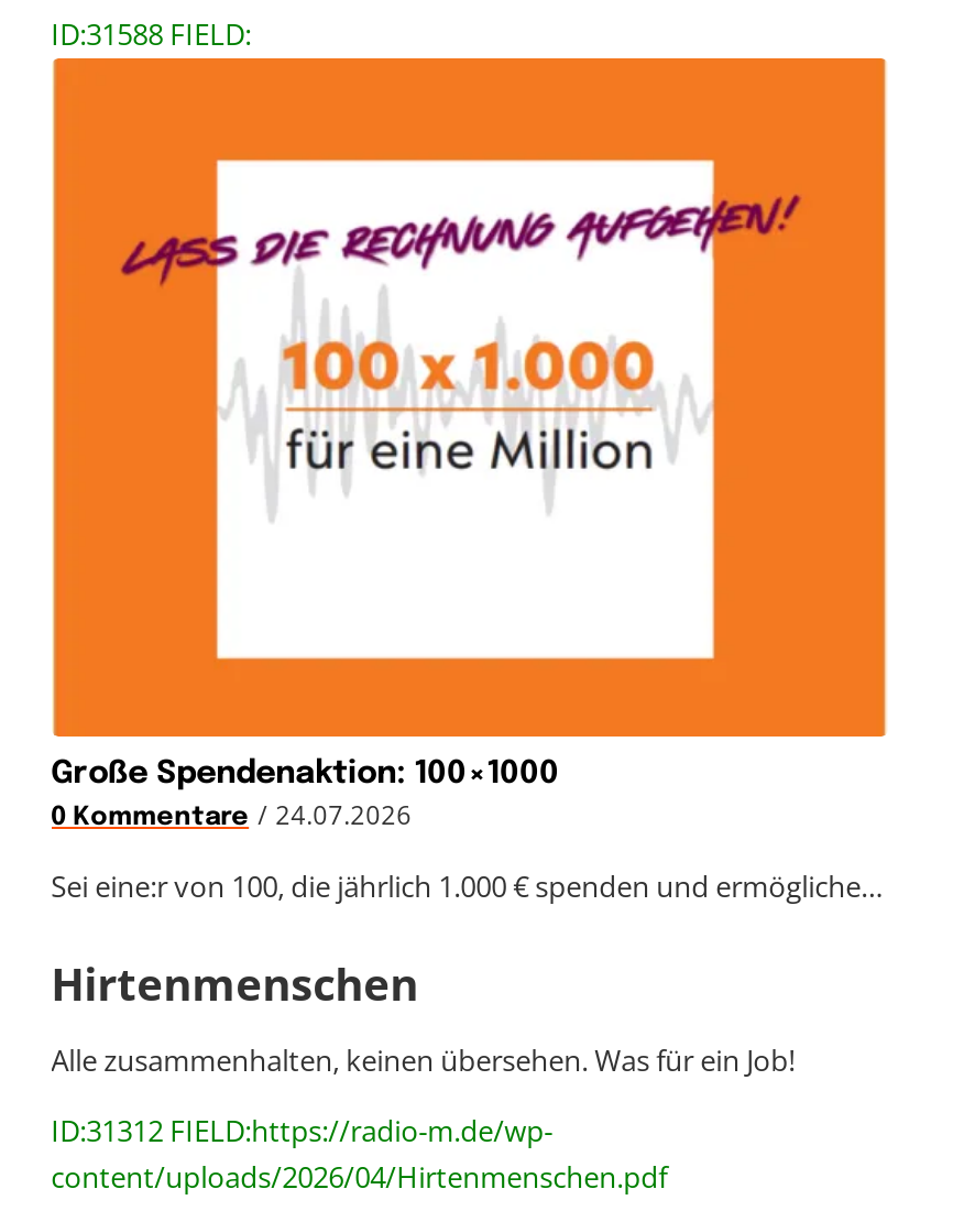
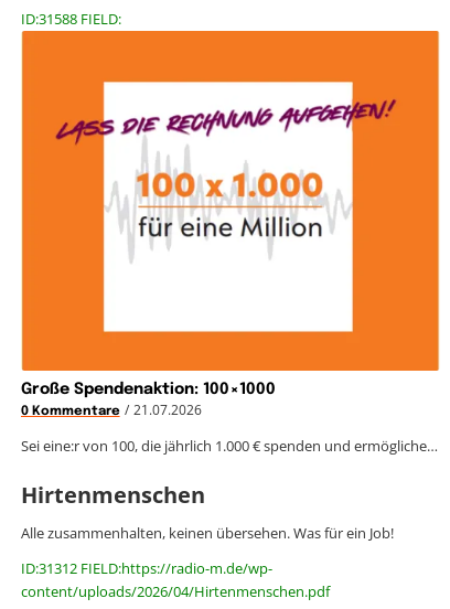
[51,796,412,831] 0 Kommentare / 24.07.2026 -> [21,400,201,418] 0 Kommentare / 21.07.2026

